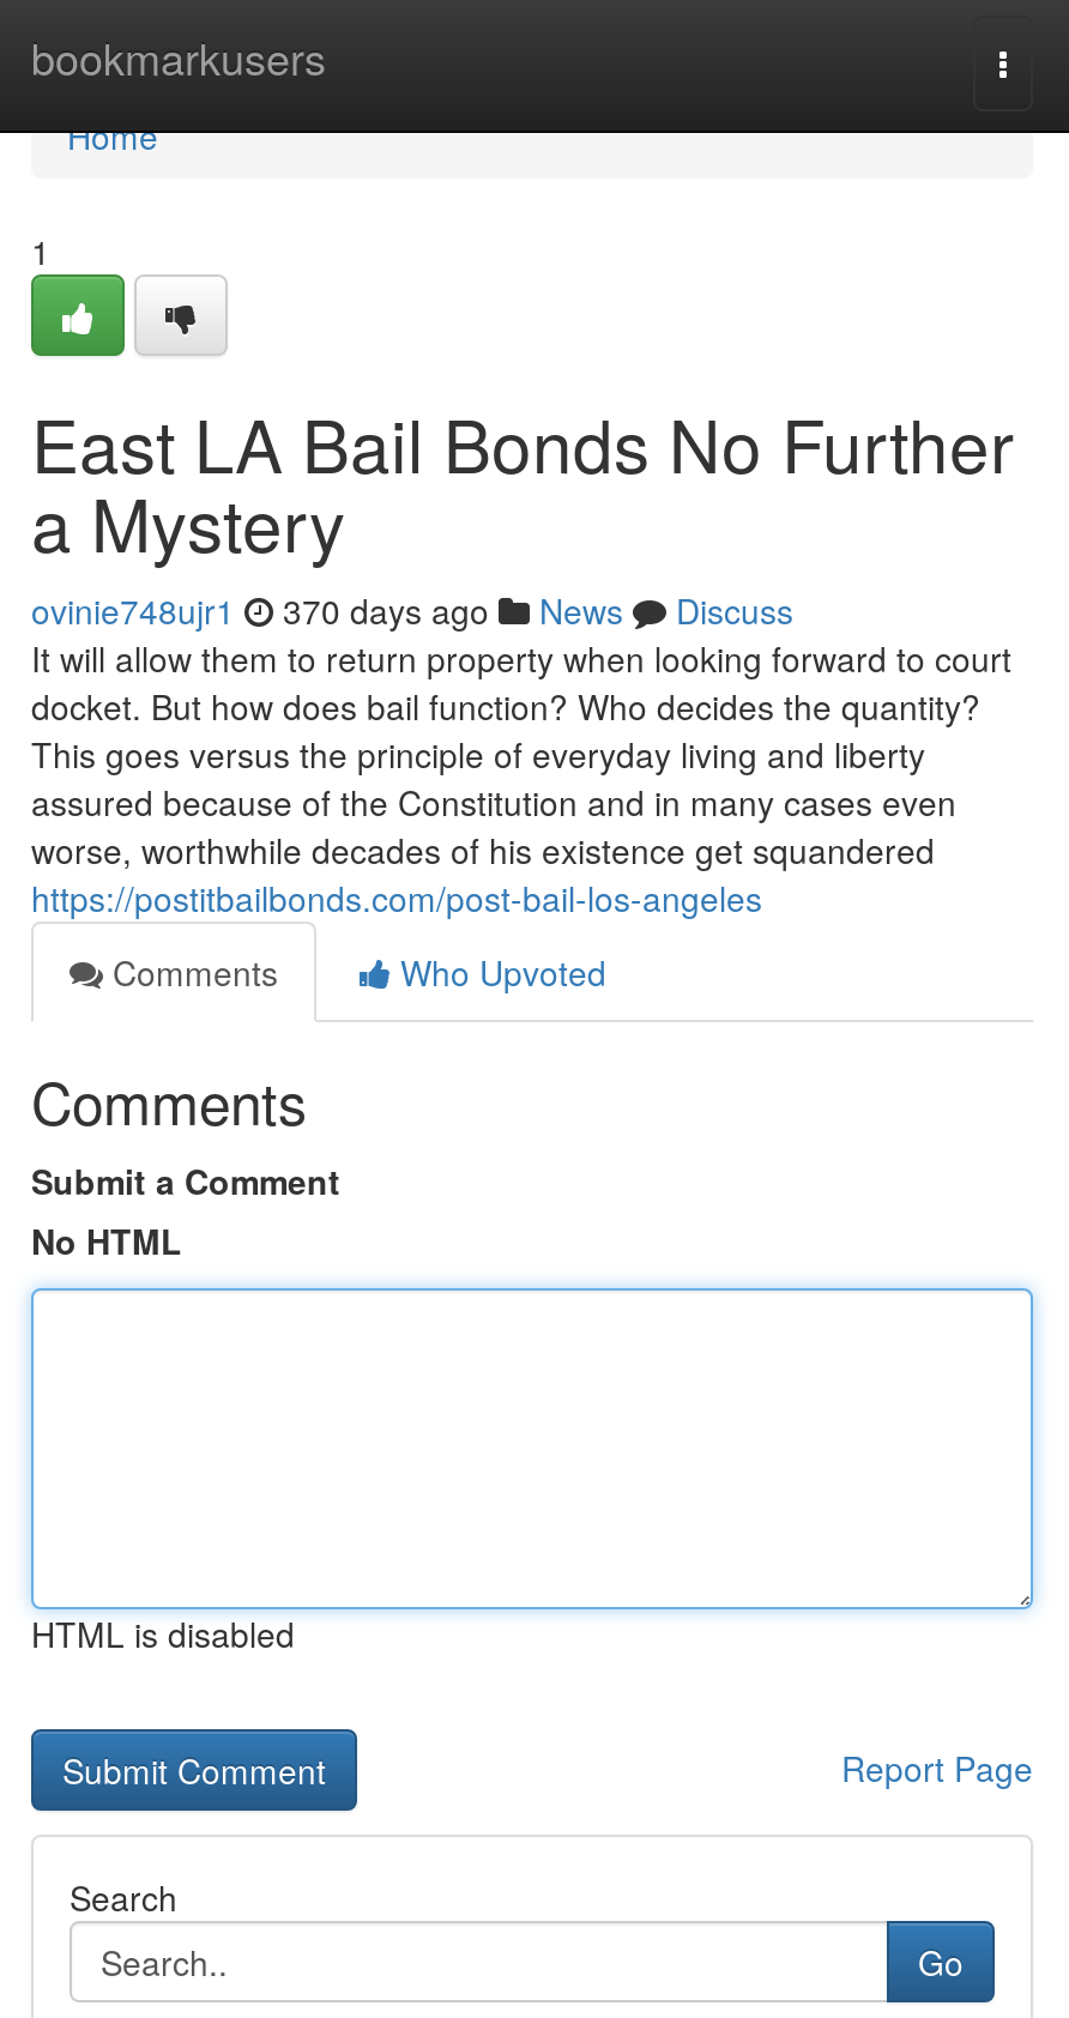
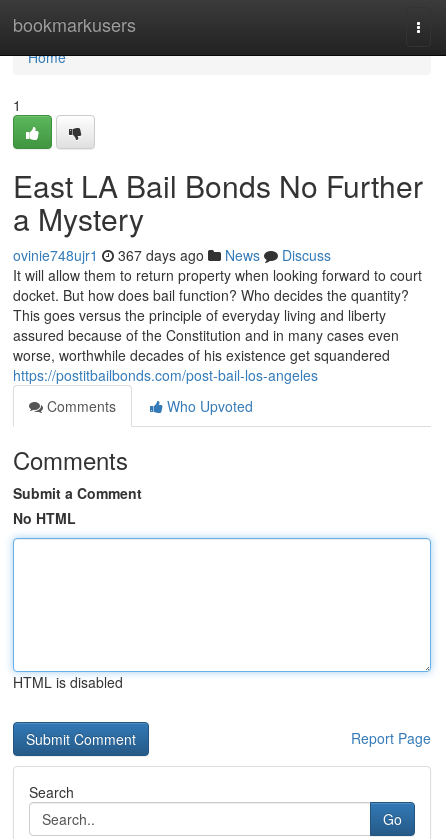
[31,586,793,634] ovinie748ujr1 370 days ago News Discuss -> [13,245,331,265] ovinie748ujr1 367 days ago News Discuss

